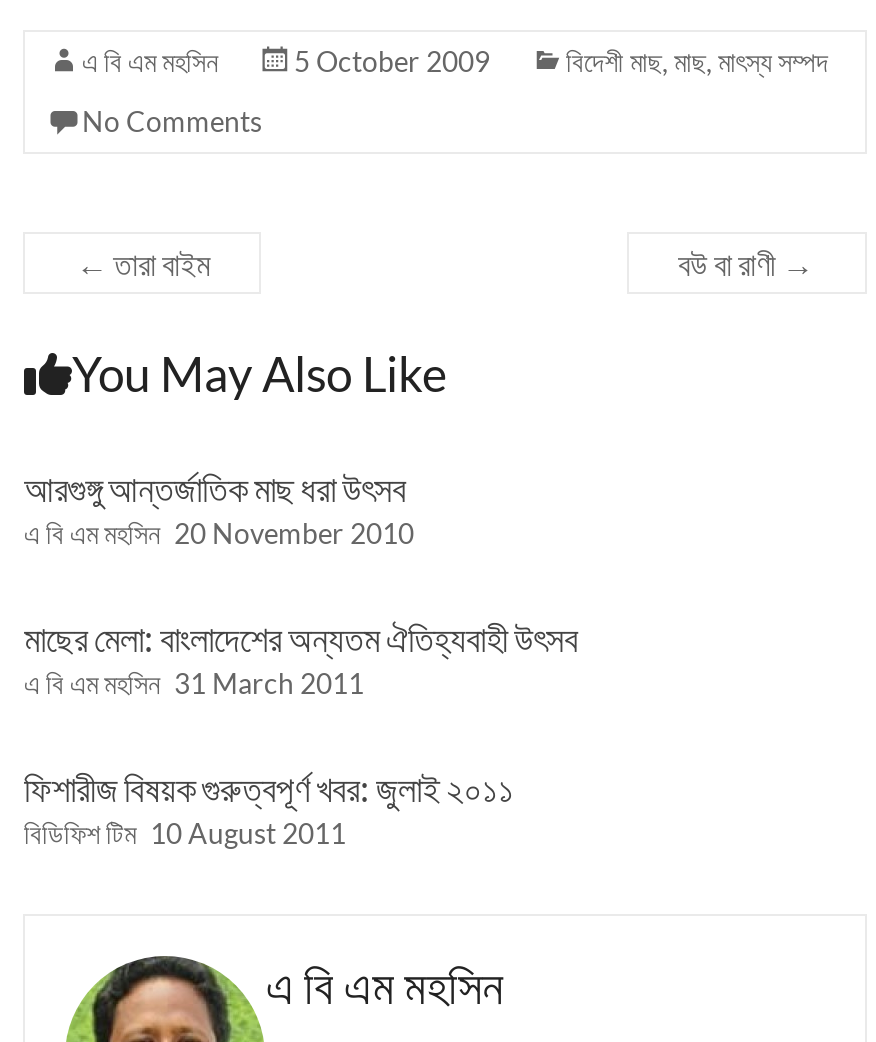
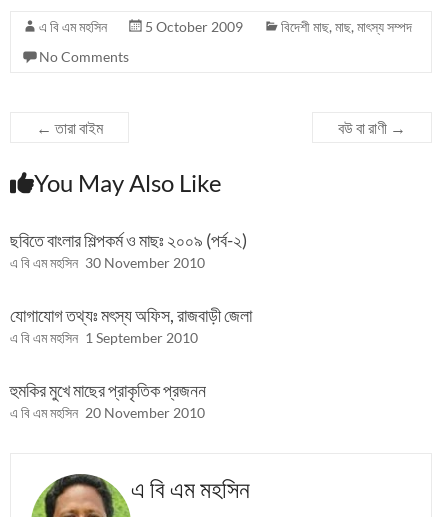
[24,466,406,510] আরগুঙ্গু আন্তর্জাতিক মাছ ধরা উৎসব -> [10,229,252,401] ছবিতে বাংলার শিল্পকর্ম ও মাছঃ ২০০৯ (পর্ব-২) | এ বি এম মহসিন 30 November 2010 | যোগাযোগ তথ্যঃ মৎস্য অফিস, রাজবাড়ী জেলা | এ বি এম মহসিন 1 September 2010 | হুমকির মুখে মাছের প্রাকৃতিক প্রজনন
moved [24,516,414,550] -> [10,404,205,421]: এ বি এম মহসিন 20 November 2010
[24,616,578,850] মাছের মেলা: বাংলাদেশের অন্যতম ঐতিহ্যবাহী উৎসব | এ বি এম মহসিন 31 March 2011 | ফিশারীজ বিষয়ক গুরুত্বপূর্ণ খবর: জুলাই ২০১১ | বিডিফিশ টিম 10 August 2011 -> none

